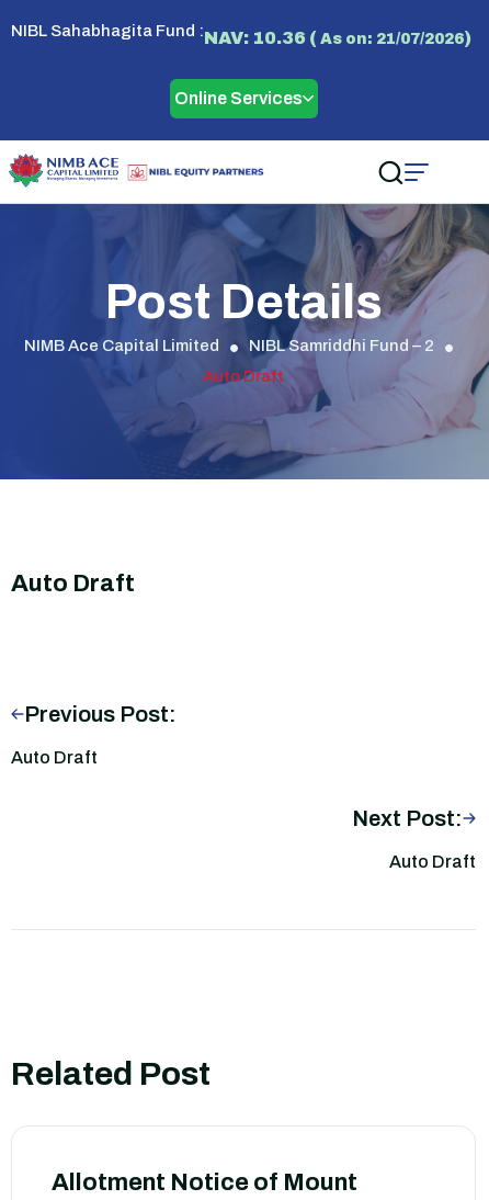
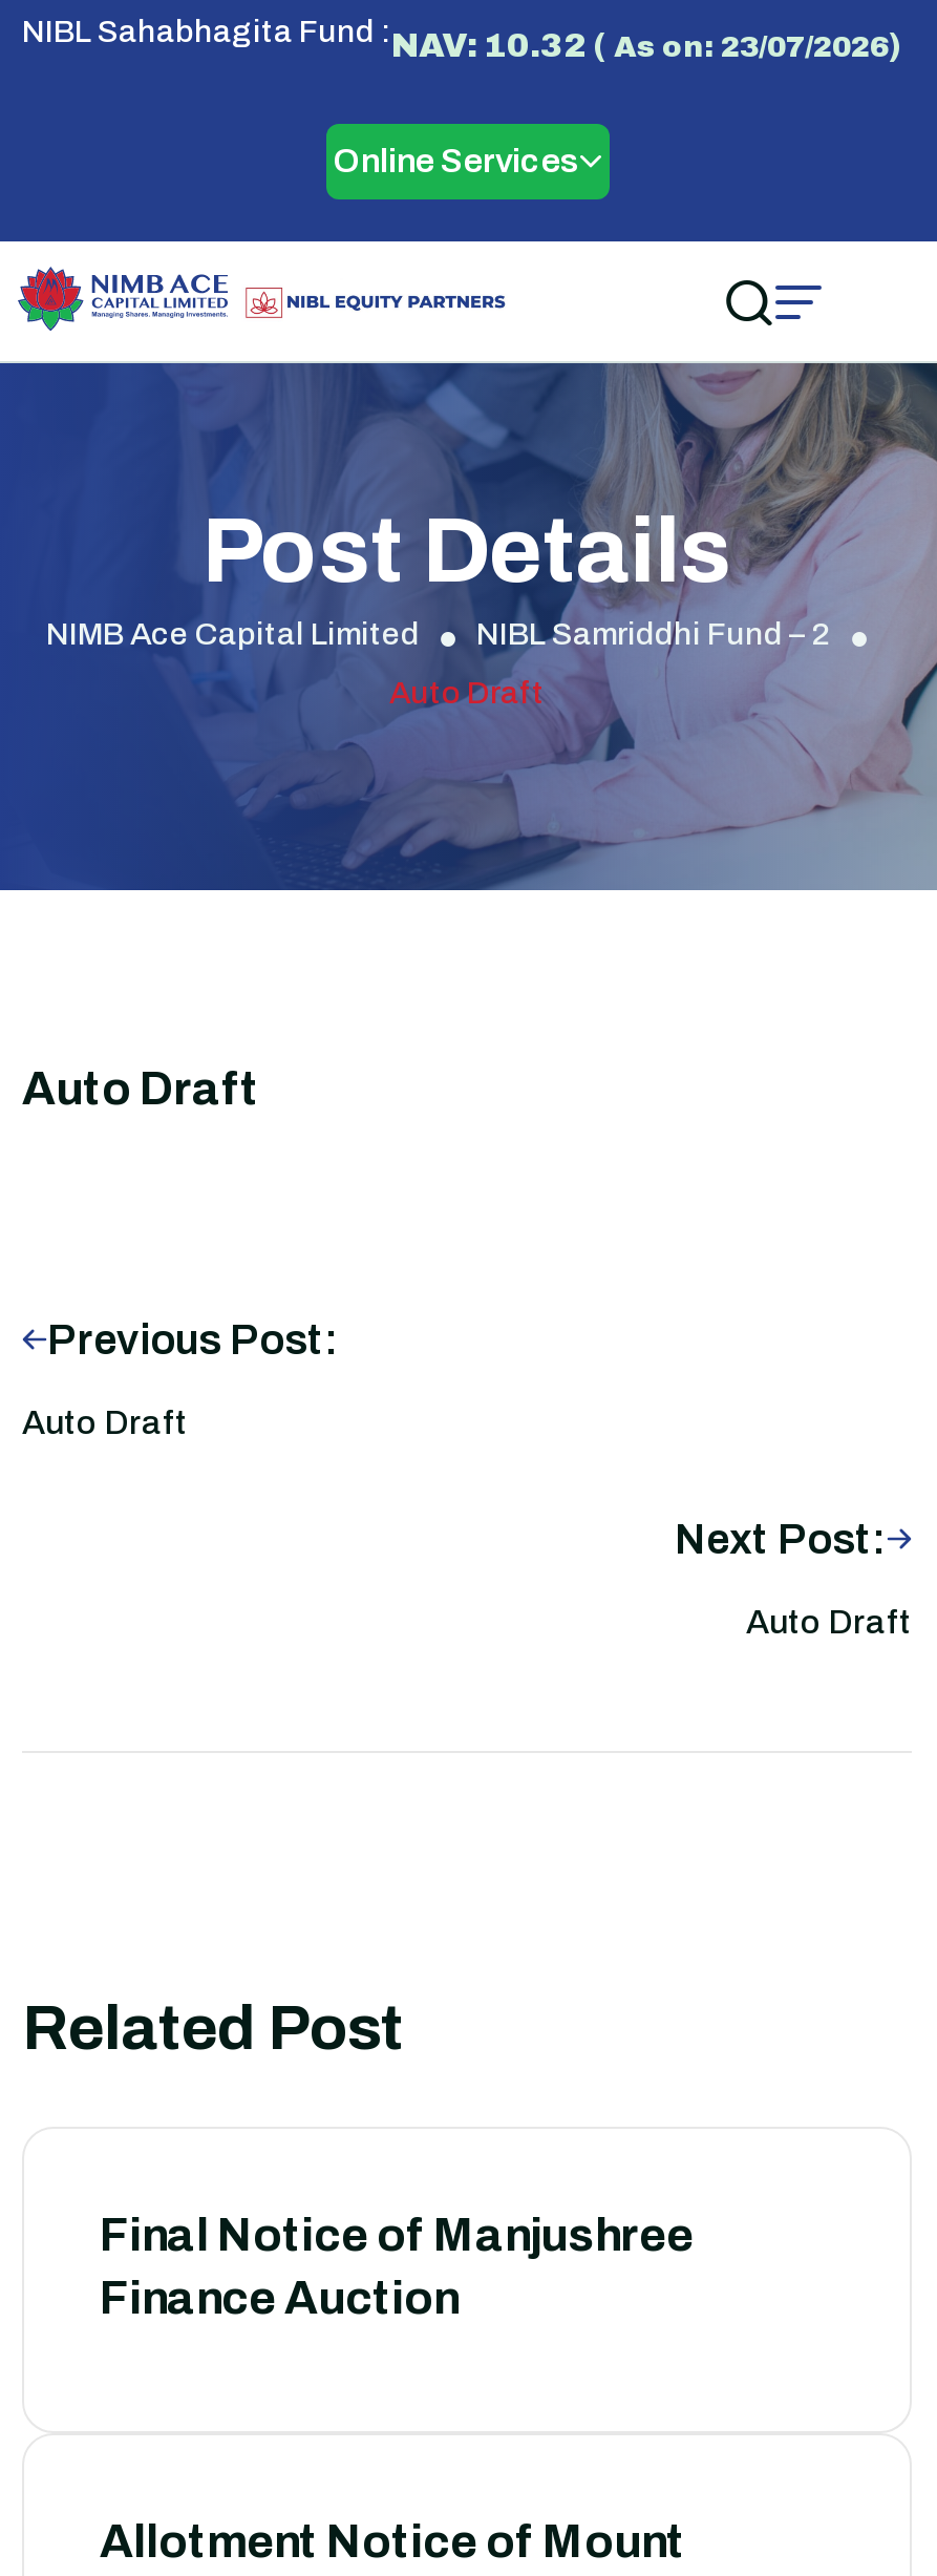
[11,22,471,47] NIBL Sahabhagita Fund : NAV: 10.36 (As on: 21/07/2026) -> [22,15,903,63] NIBL Sahabhagita Fund : NAV: 10.32 (As on: 23/07/2026)
none -> [100,2211,694,2324] Final Notice of Manjushree | Finance Auction

